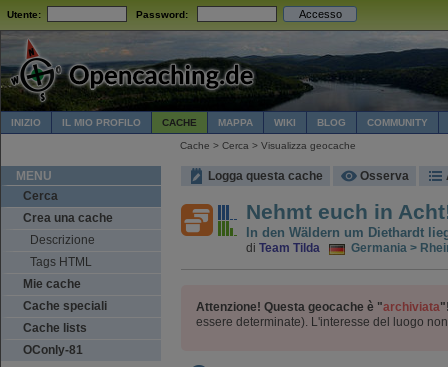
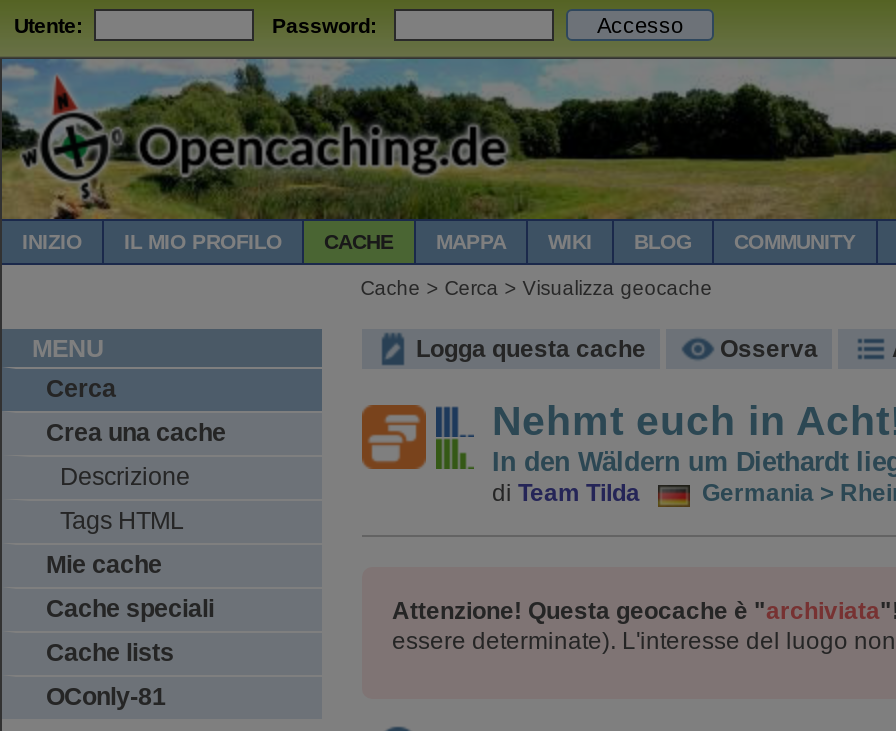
[3,30,445,112] [image] -> [6,57,890,221] [image]

